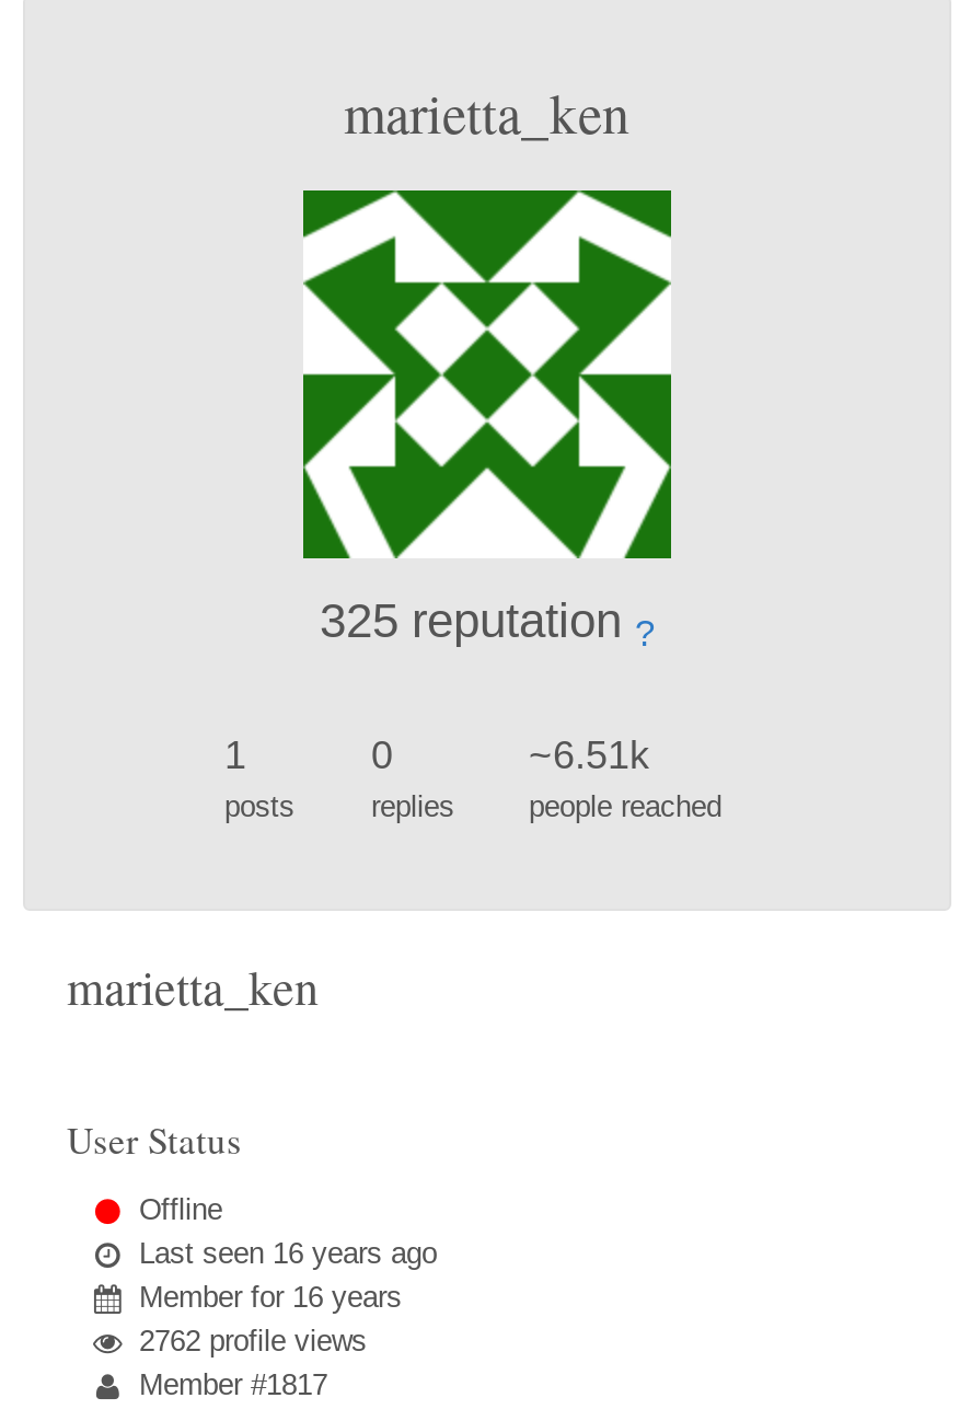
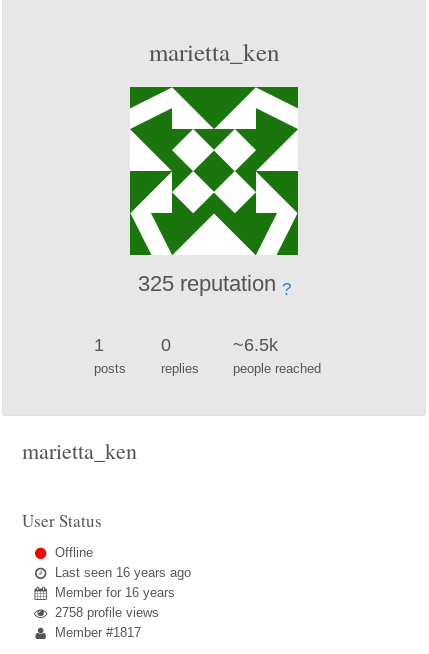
[529,732,649,776] ~6.51k -> [233,334,278,354] ~6.5k
[139,1324,367,1357] 2762 profile views -> [55,605,159,620] 2758 profile views

